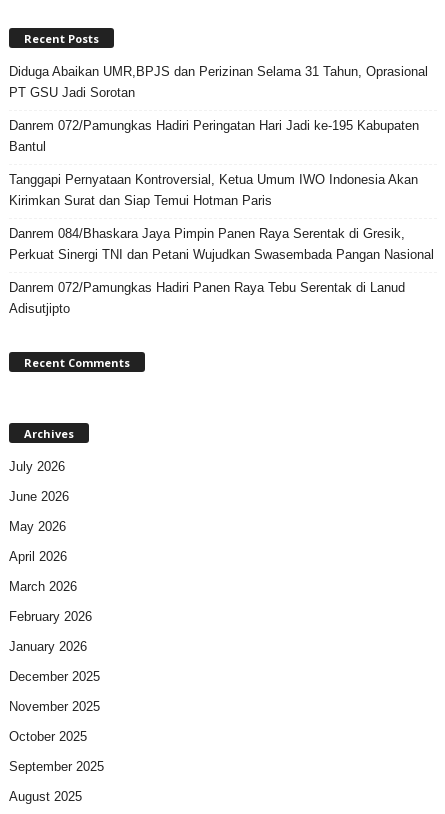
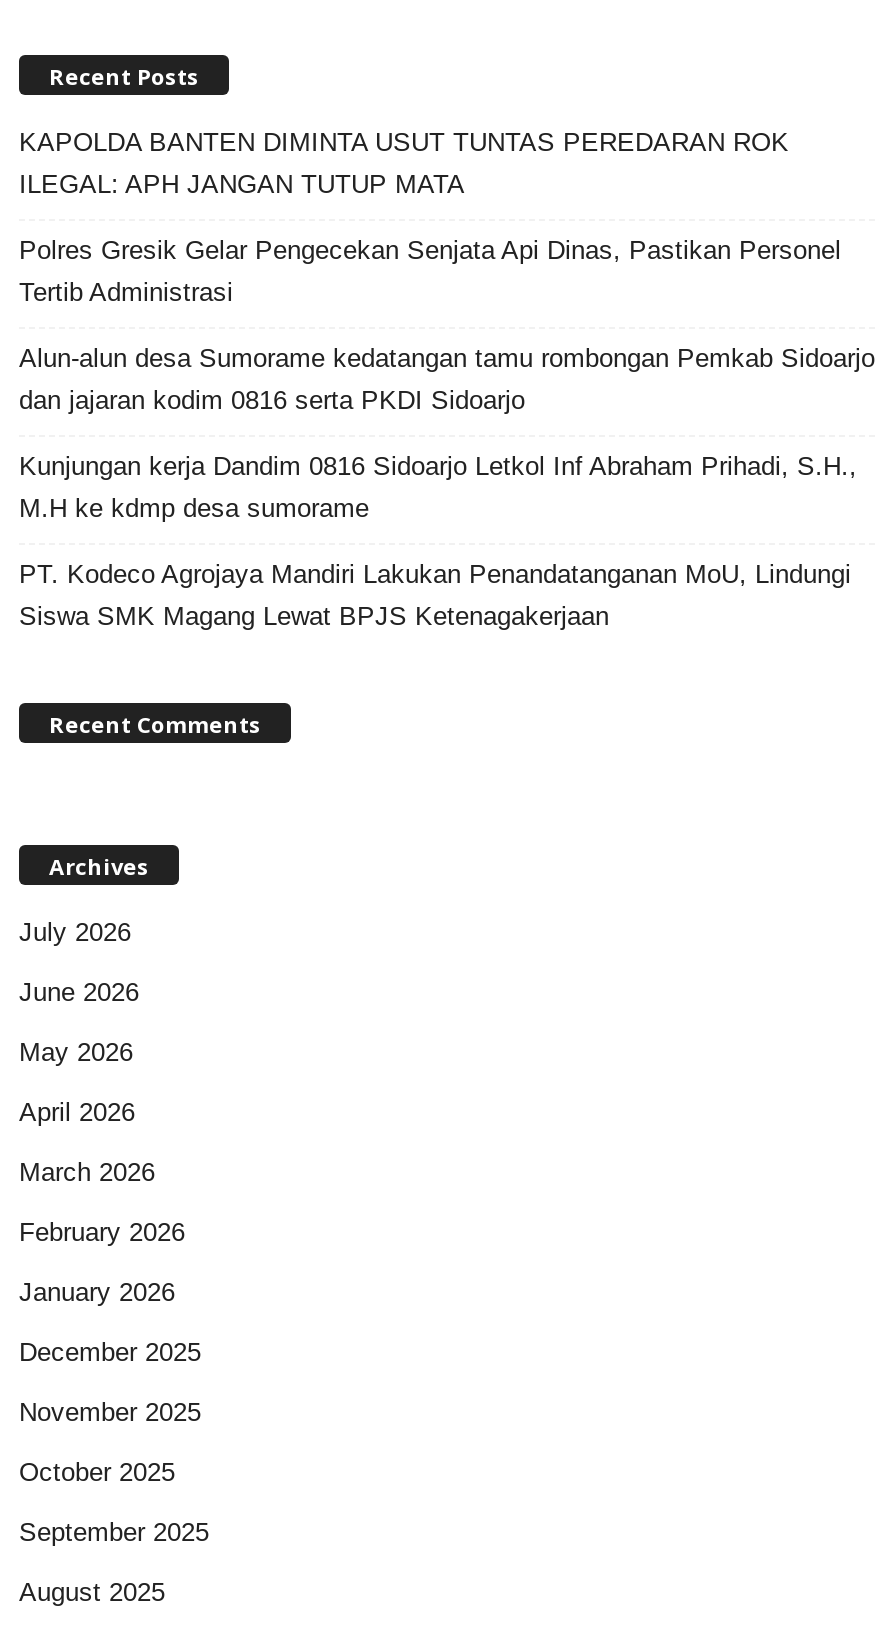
[9,64,428,100] Diduga Abaikan UMR,BPJS dan Perizinan Selama 31 Tahun, Oprasional | PT GSU Jadi Sorotan -> [19,127,789,199] KAPOLDA BANTEN DIMINTA USUT TUNTAS PEREDARAN ROK | ILEGAL: APH JANGAN TUTUP MATA
[9,118,419,154] Danrem 072/Pamungkas Hadiri Peringatan Hari Jadi ke-195 Kabupaten | Bantul -> [19,235,841,307] Polres Gresik Gelar Pengecekan Senjata Api Dinas, Pastikan Personel | Tertib Administrasi
[9,172,418,208] Tanggapi Pernyataan Kontroversial, Ketua Umum IWO Indonesia Akan | Kirimkan Surat dan Siap Temui Hotman Paris -> [19,343,875,415] Alun-alun desa Sumorame kedatangan tamu rombongan Pemkab Sidoarjo | dan jajaran kodim 0816 serta PKDI Sidoarjo
[9,226,434,262] Danrem 084/Bhaskara Jaya Pimpin Panen Raya Serentak di Gresik, | Perkuat Sinergi TNI dan Petani Wujudkan Swasembada Pangan Nasional -> [19,451,857,523] Kunjungan kerja Dandim 0816 Sidoarjo Letkol Inf Abraham Prihadi, S.H., | M.H ke kdmp desa sumorame
[9,280,405,316] Danrem 072/Pamungkas Hadiri Panen Raya Tebu Serentak di Lanud | Adisutjipto -> [19,559,851,631] PT. Kodeco Agrojaya Mandiri Lakukan Penandatanganan MoU, Lindungi | Siswa SMK Magang Lewat BPJS Ketenagakerjaan

